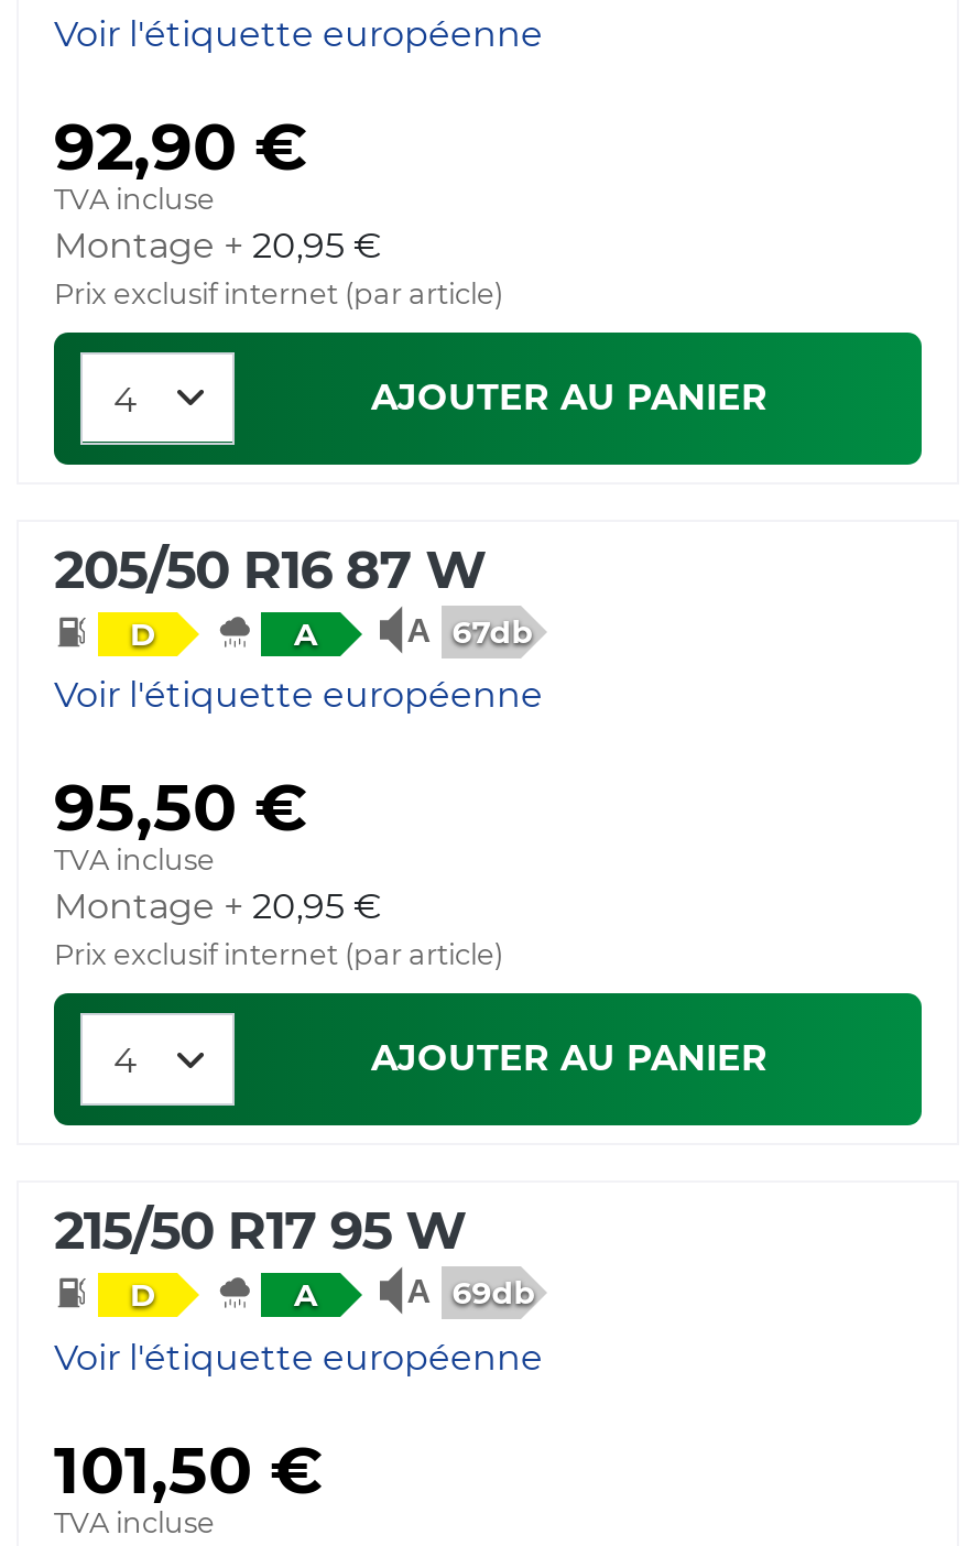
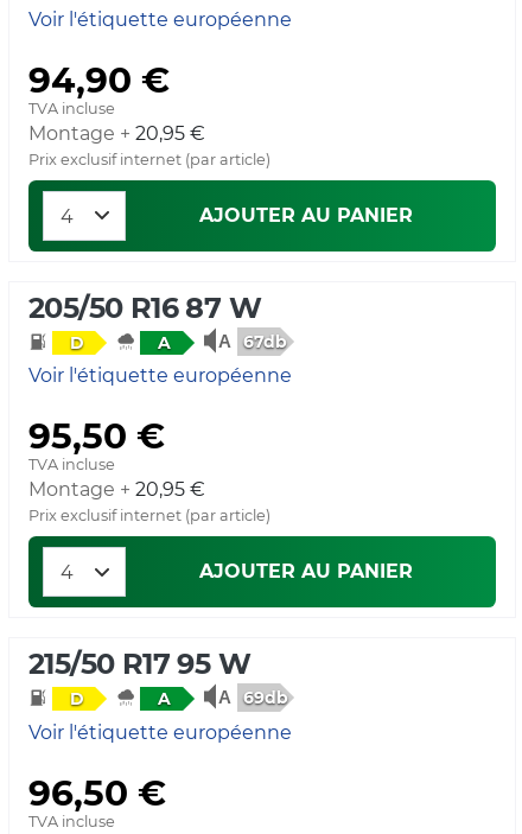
[54,105,307,184] 92,90 € -> [28,58,170,100] 94,90 €
[54,1428,323,1507] 101,50 € -> [28,771,166,813] 96,50 €

